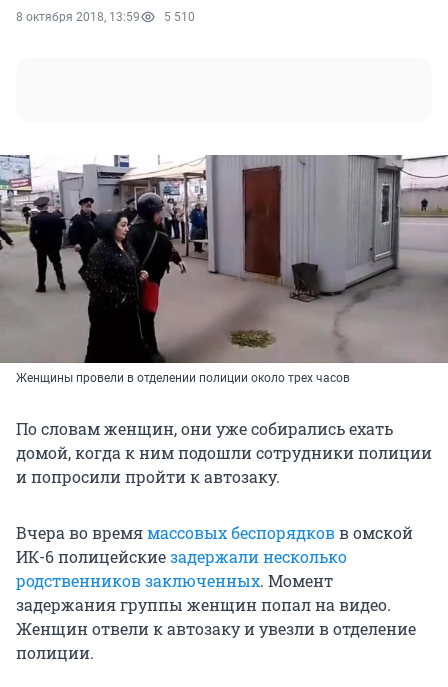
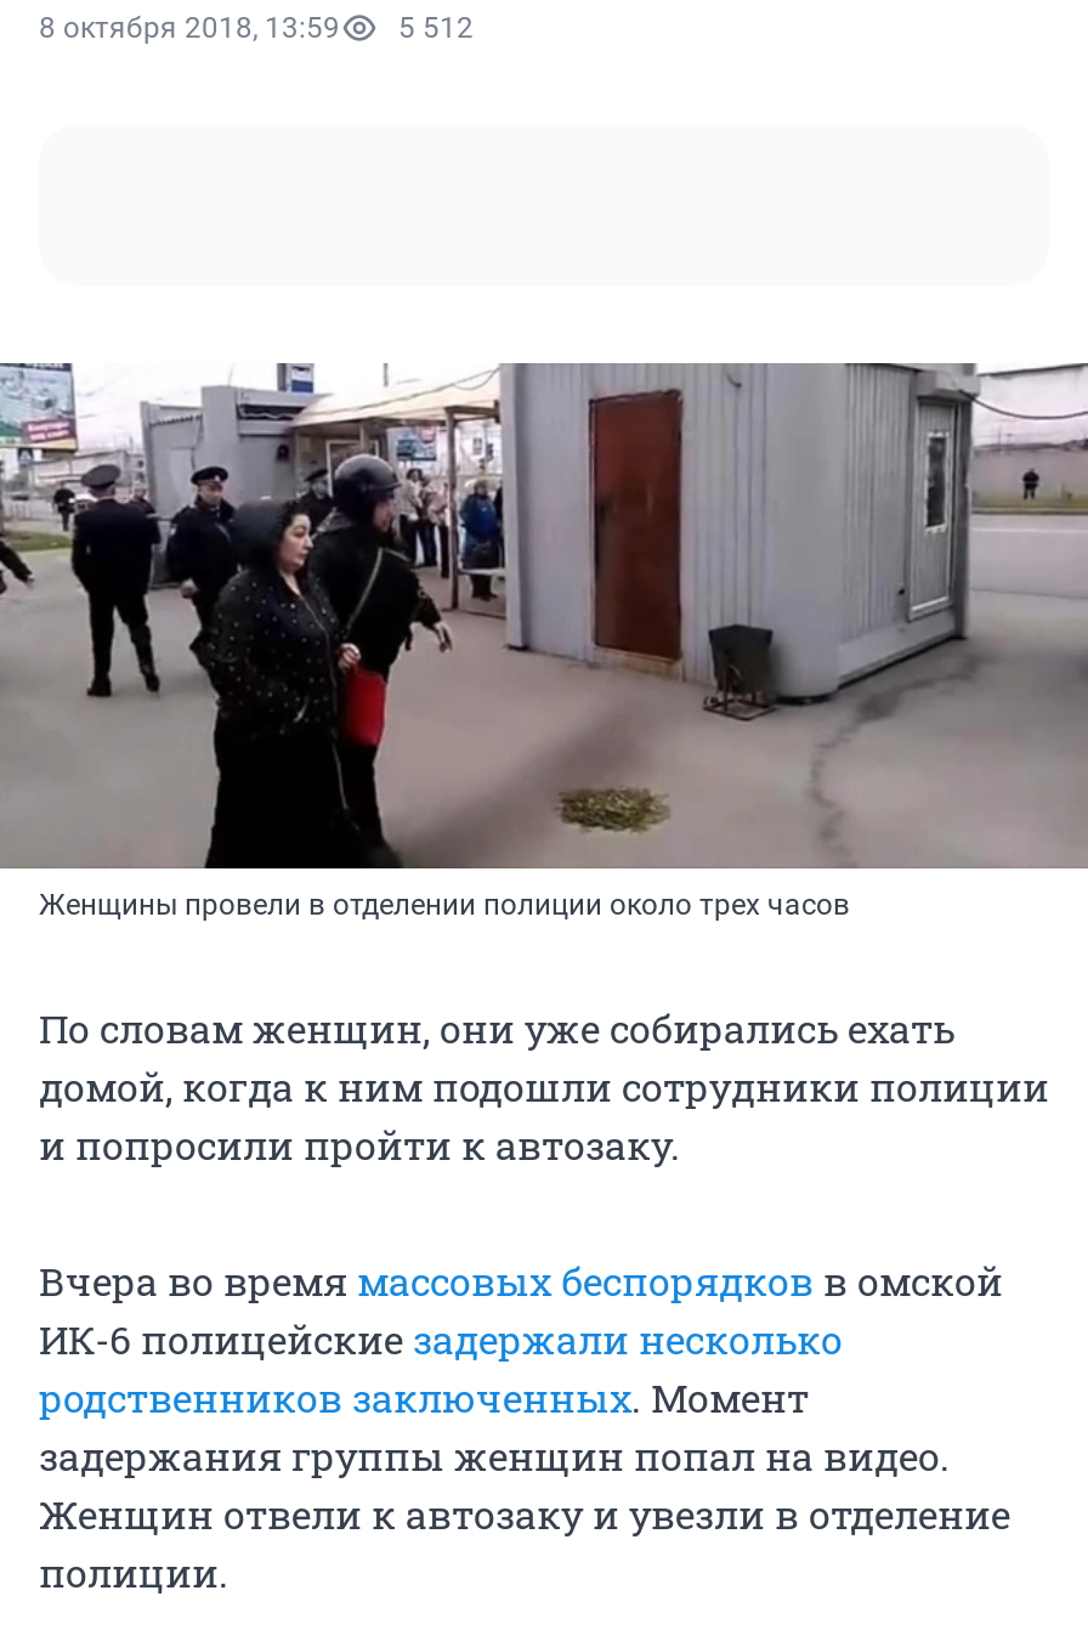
[16,10,195,24] 8 октября 2018, 13:59 5 510 -> [39,11,474,45] 8 октября 2018, 13:59 5 512

